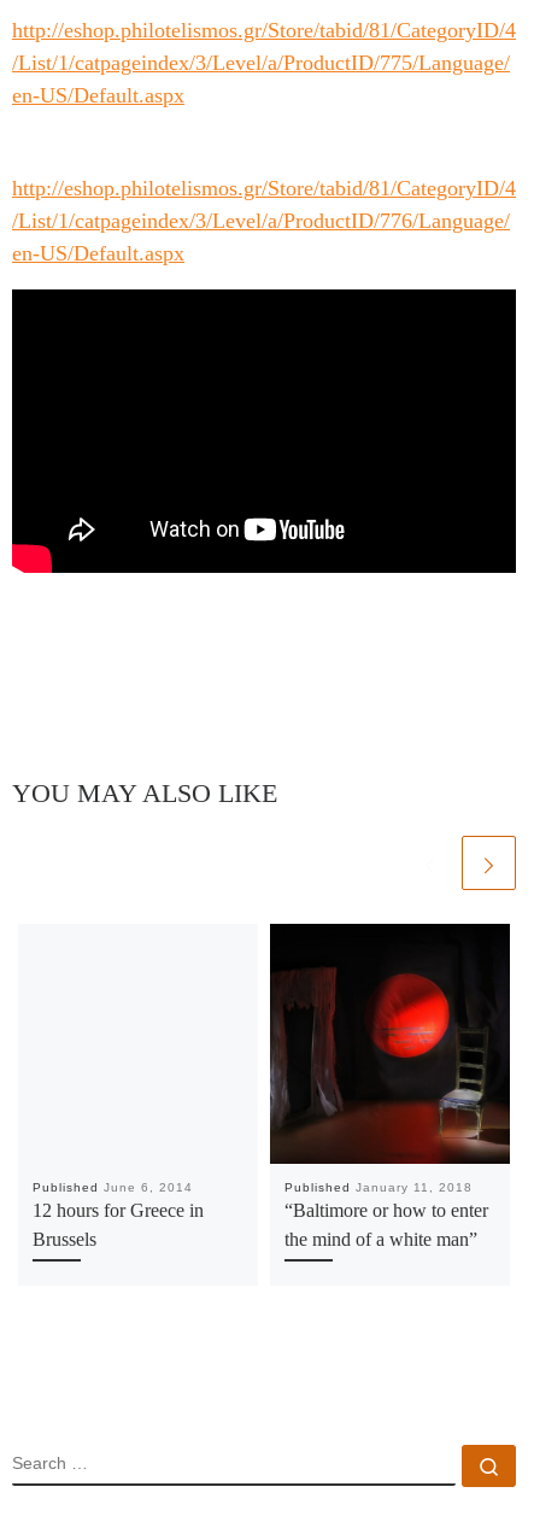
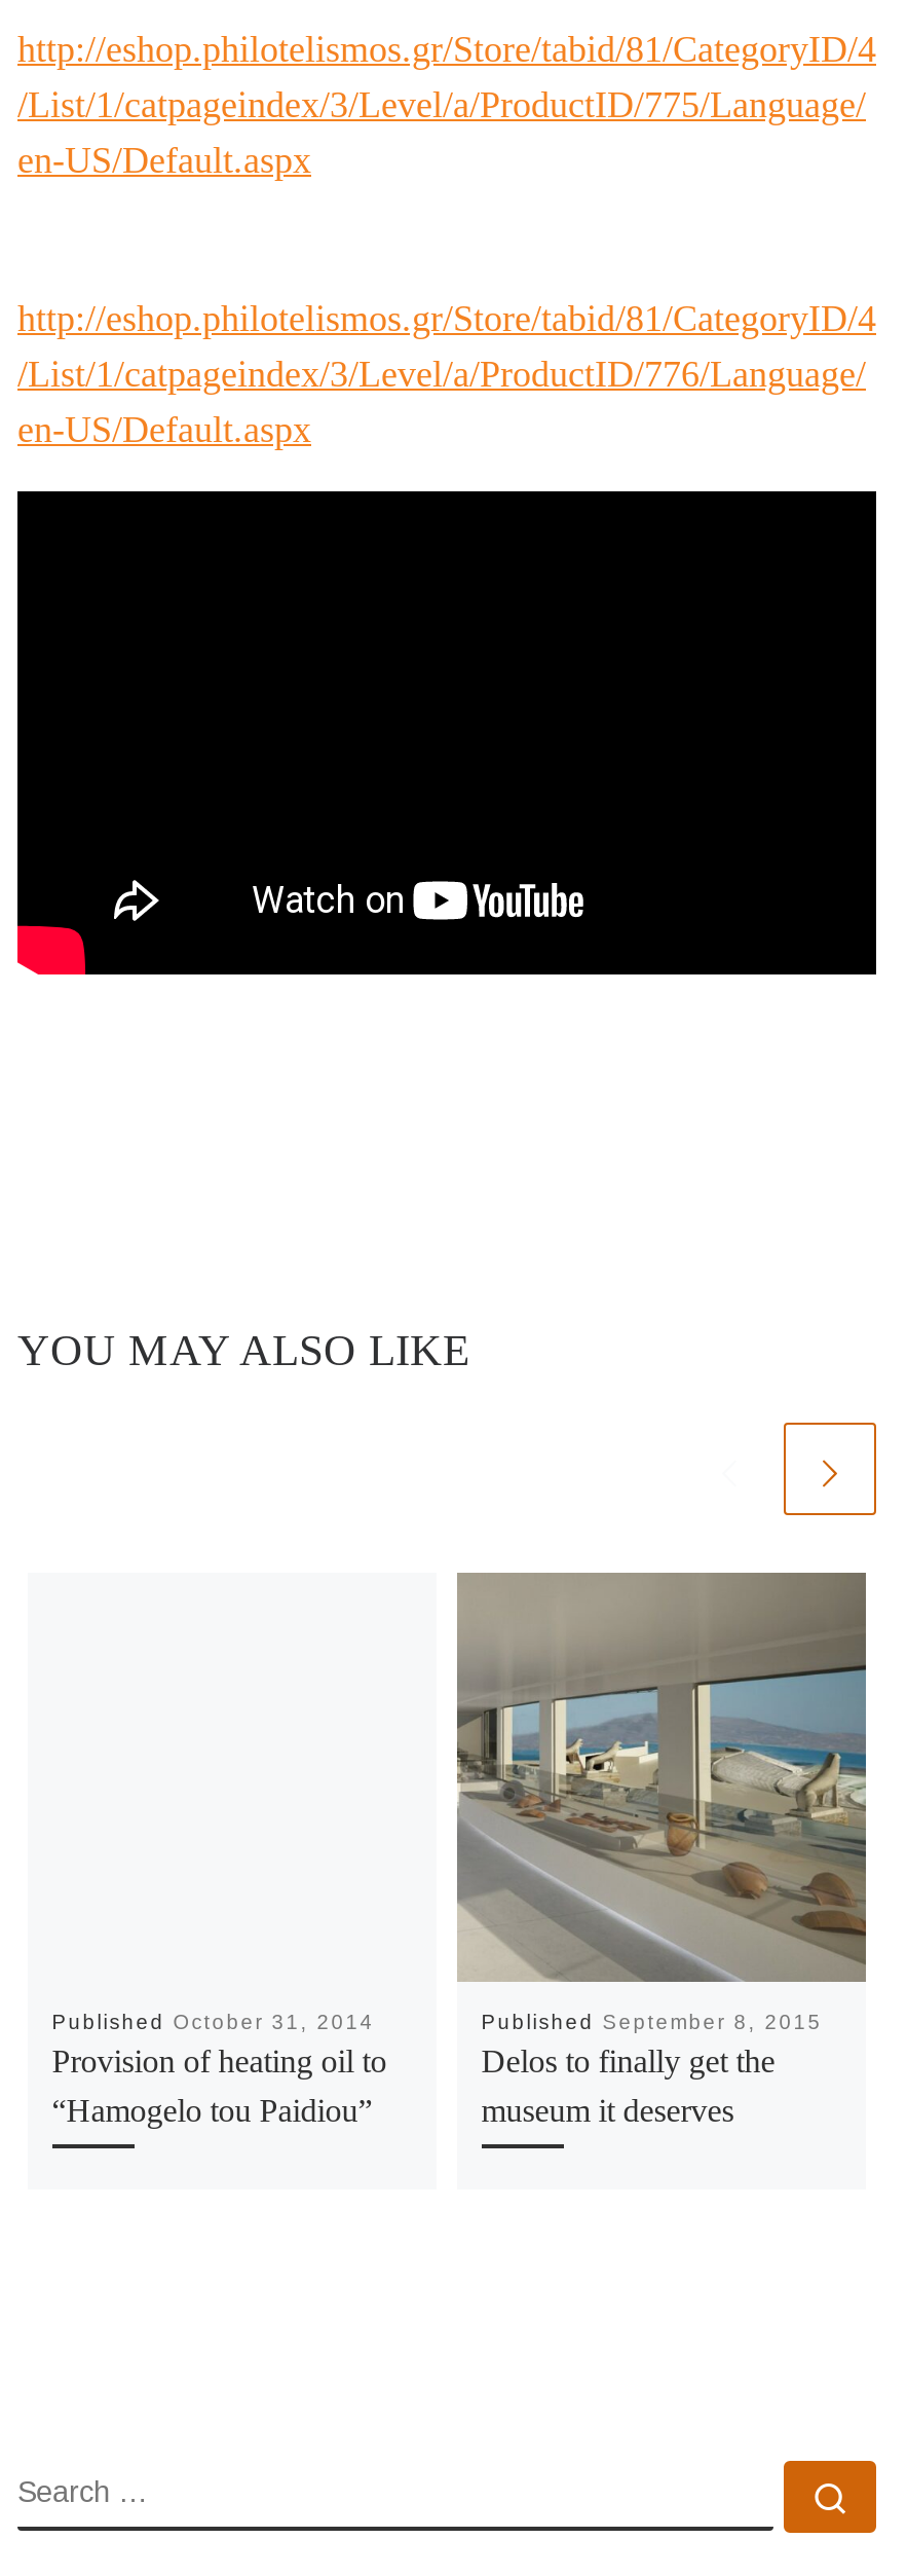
[269,923,511,1250] [image] | Published January 11, 2018 | “Baltimore or how to enter | the mind of a white man” -> [455,1571,868,2129] [image] | Published September 8, 2015 | Delos to finally get the | museum it deserves
[32,1180,203,1250] Published June 6, 2014 | 12 hours for Greece in | Brussels -> [52,2010,387,2129] Published October 31, 2014 | Provision of heating oil to | “Hamogelo tou Paidiou”

